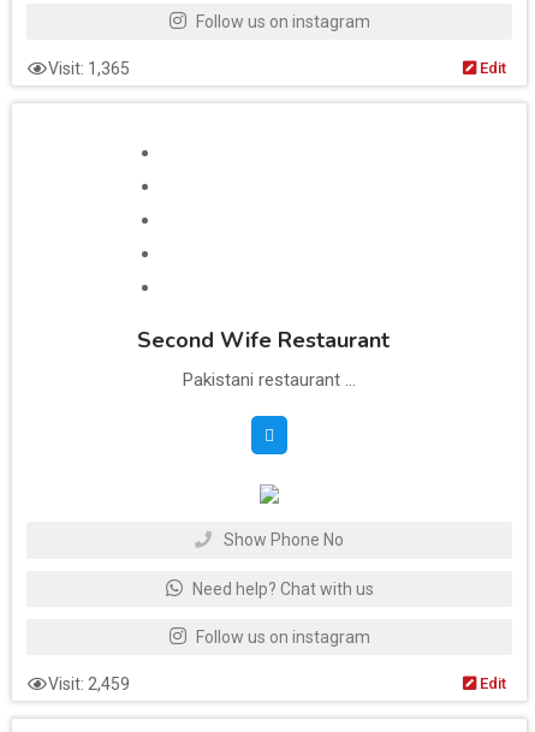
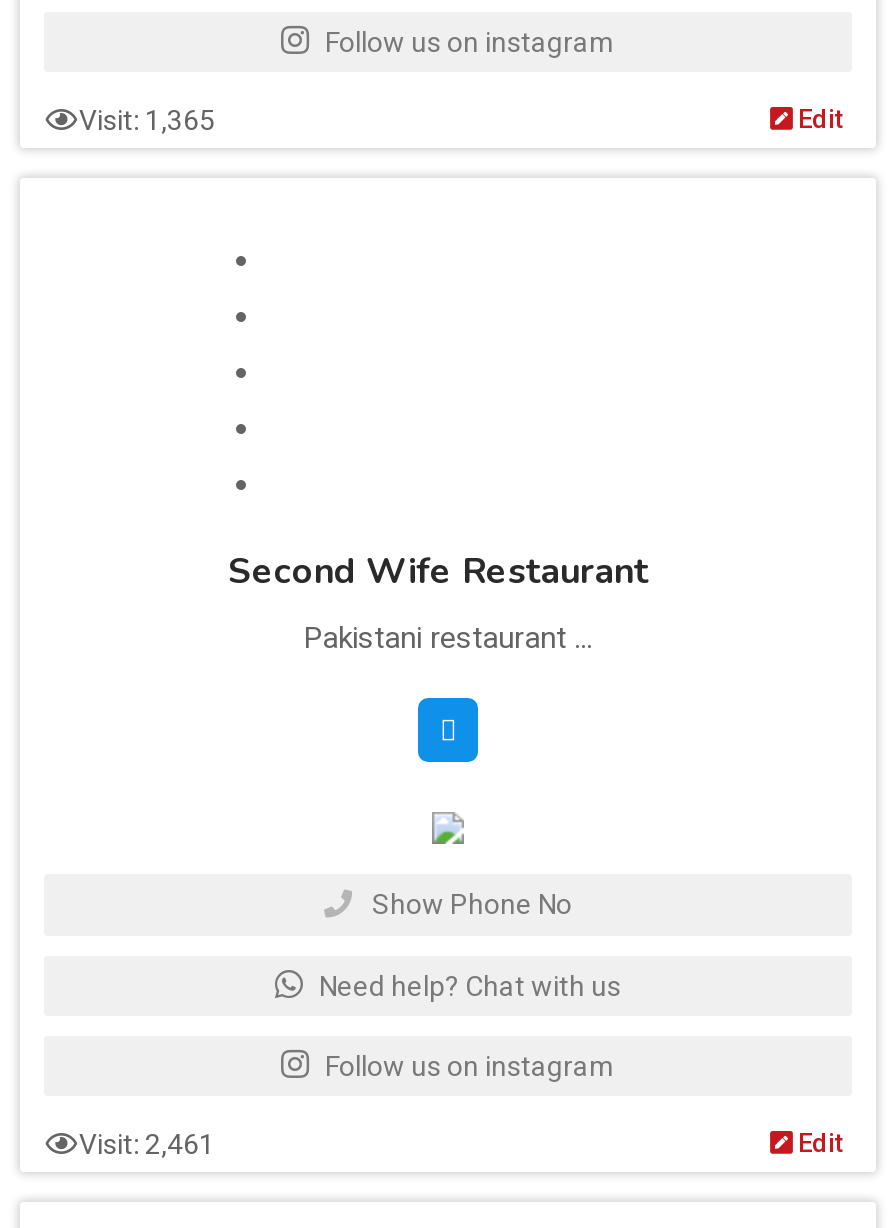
[47,674,129,693] Visit: 2,459 -> [79,1127,215,1159] Visit: 2,461

